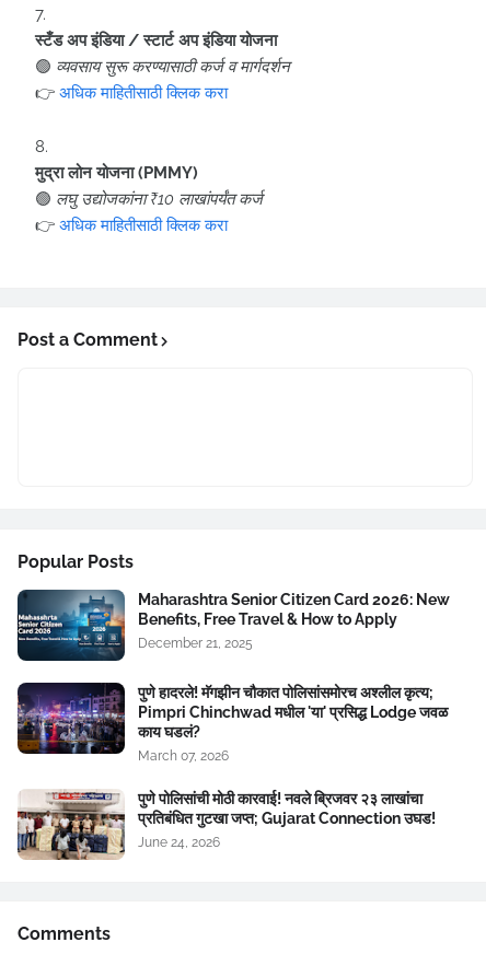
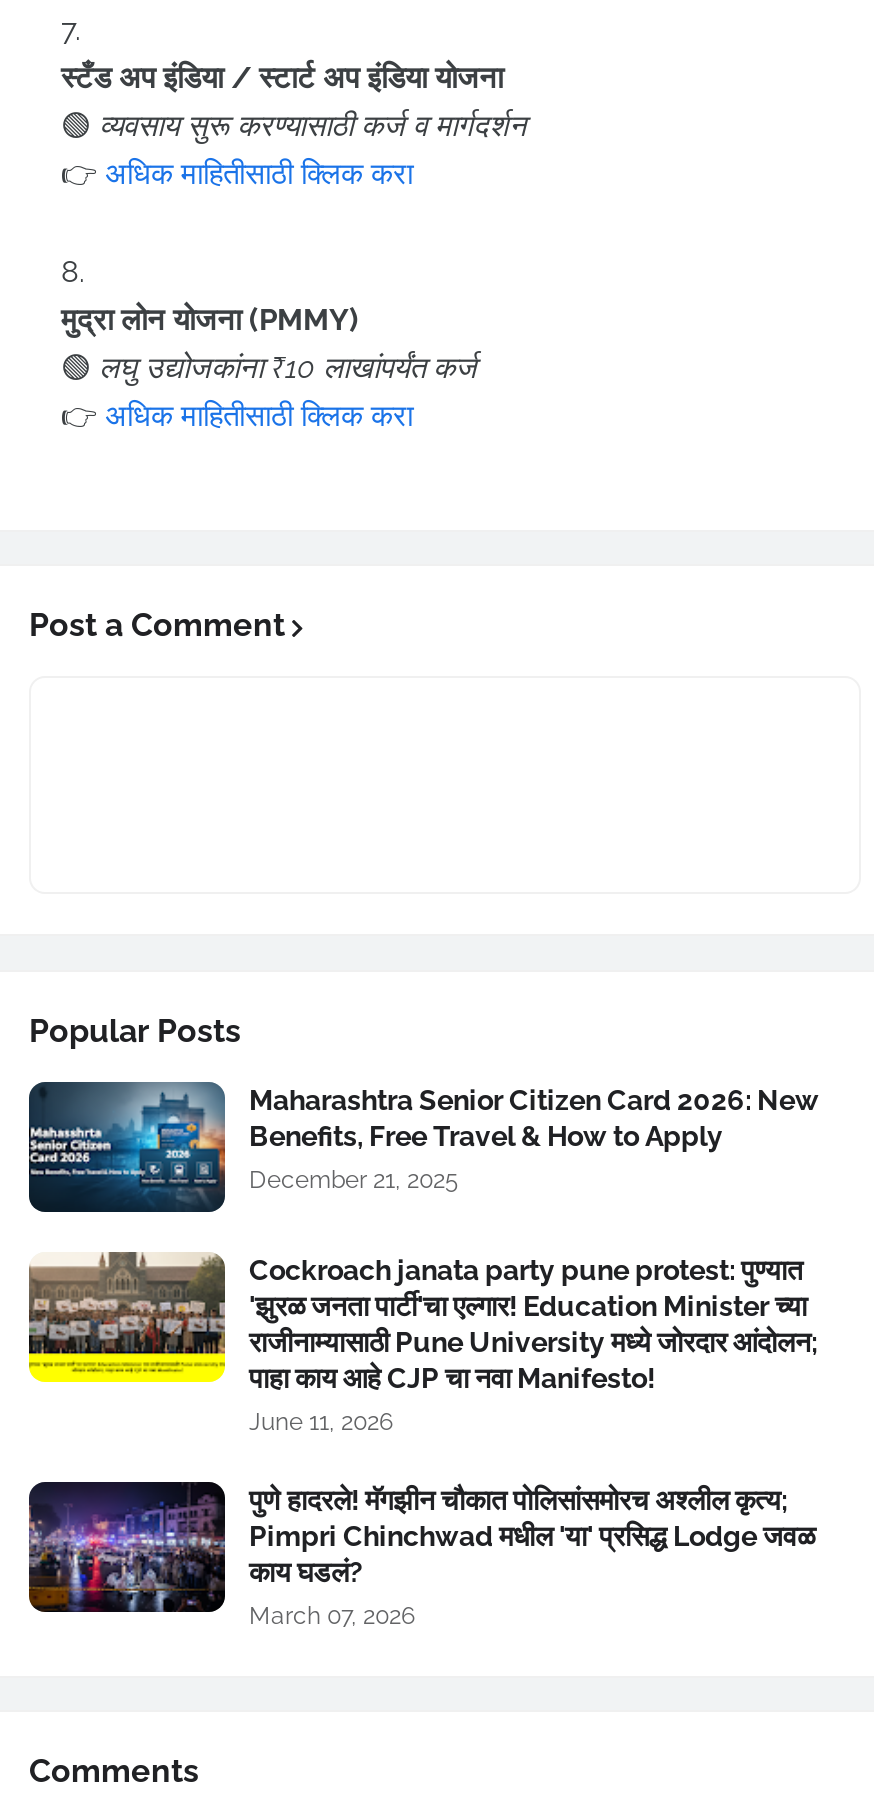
none -> [27,1250,819,1436] [image] | Cockroach janata party pune protest: पुण्यात | 'झुरळ जनता पार्टी'चा एल्गार! Education Minister च्या | राजीनाम्यासाठी Pune University मध्ये जोरदार आंदोलन; | पाहा काय आहे CJP चा नवा Manifesto! | June 11, 2026
moved [15,682,448,764] -> [25,1480,815,1630]: [image] | पुणे हादरले! मॅगझीन चौकात पोलिसांसमोरच अश्लील कृत्य; | Pimpri Chinchwad मधील 'या' प्रसिद्ध Lodge जवळ | काय घडलं? | March 07, 2026
[16,790,436,861] [image] | पुणे पोलिसांची मोठी कारवाई! नवले ब्रिजवर २३ लाखांचा | प्रतिबंधित गुटखा जप्त; Gujarat Connection उघड! | June 24, 2026 -> none

